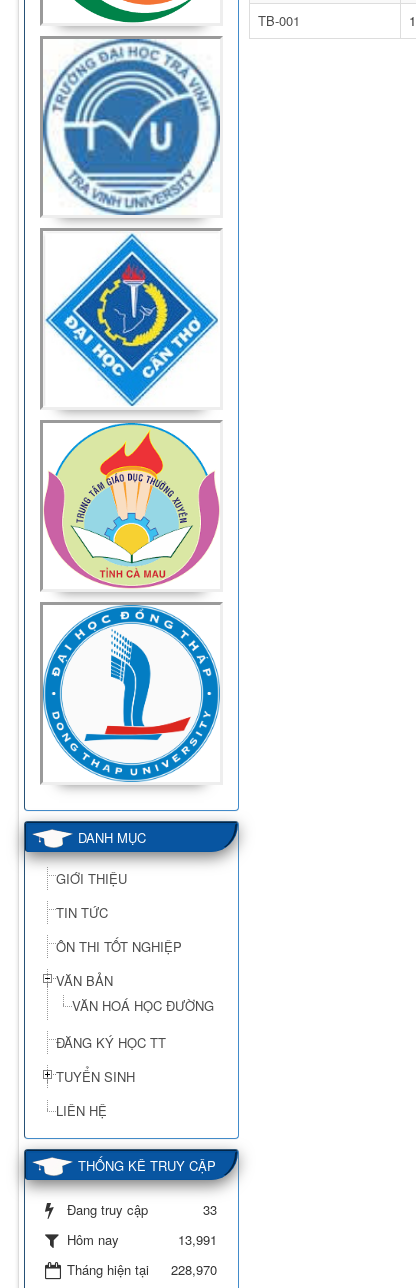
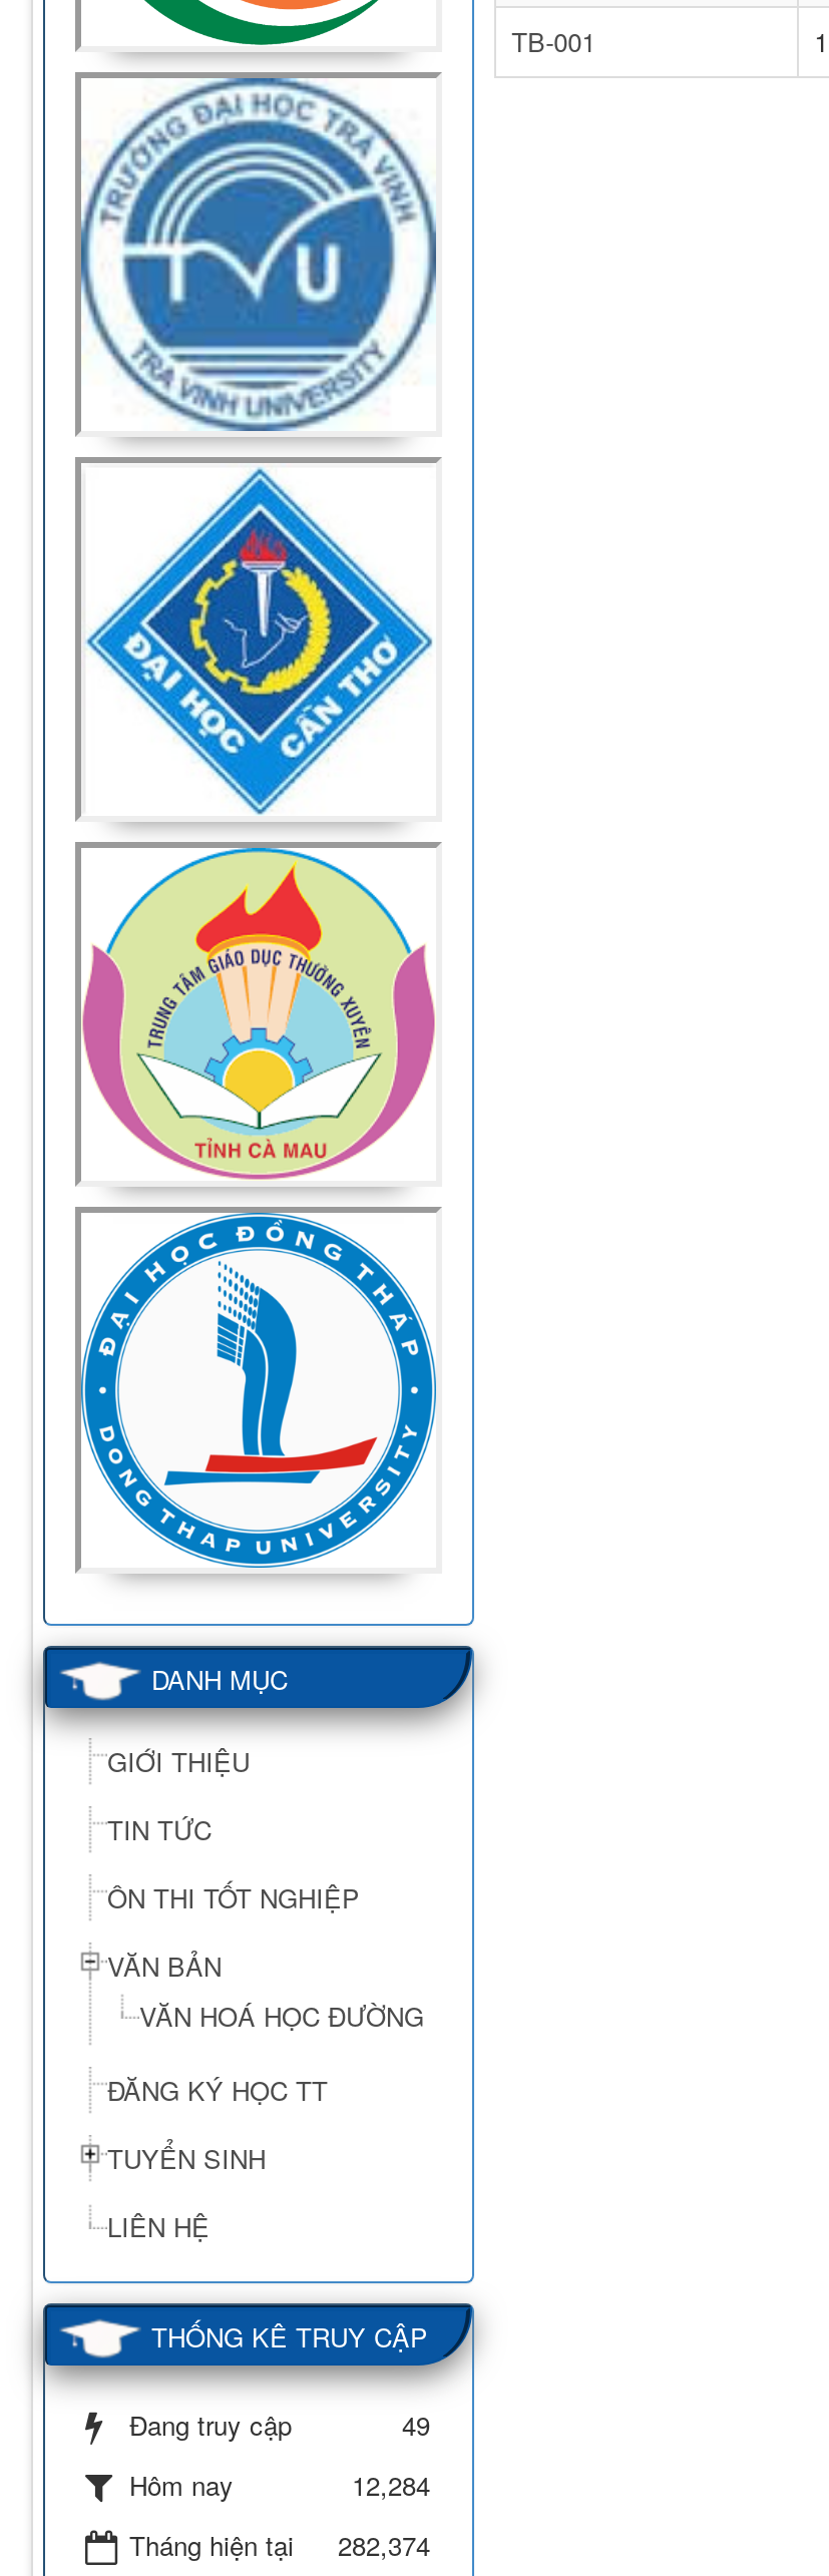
[203,1200,217,1219] 33 -> [402,2405,430,2443] 49
[178,1230,217,1249] 13,991 -> [352,2465,430,2503] 12,284
[67,1260,217,1279] Tháng hiện tại 228,970 -> [129,2525,430,2564] Tháng hiện tại 282,374

